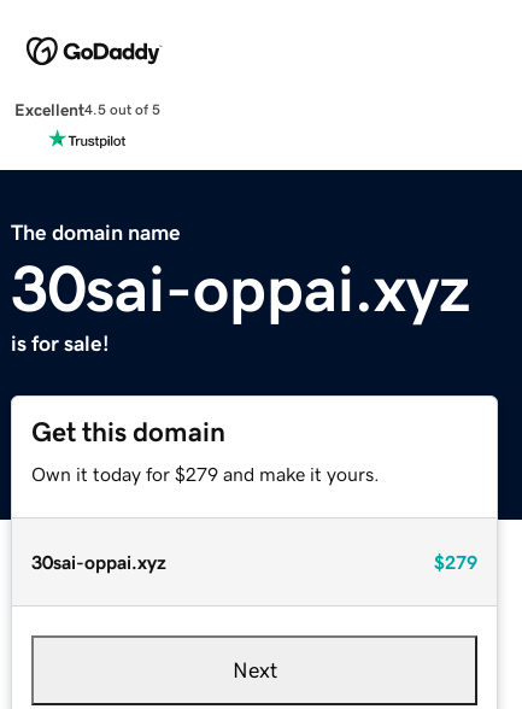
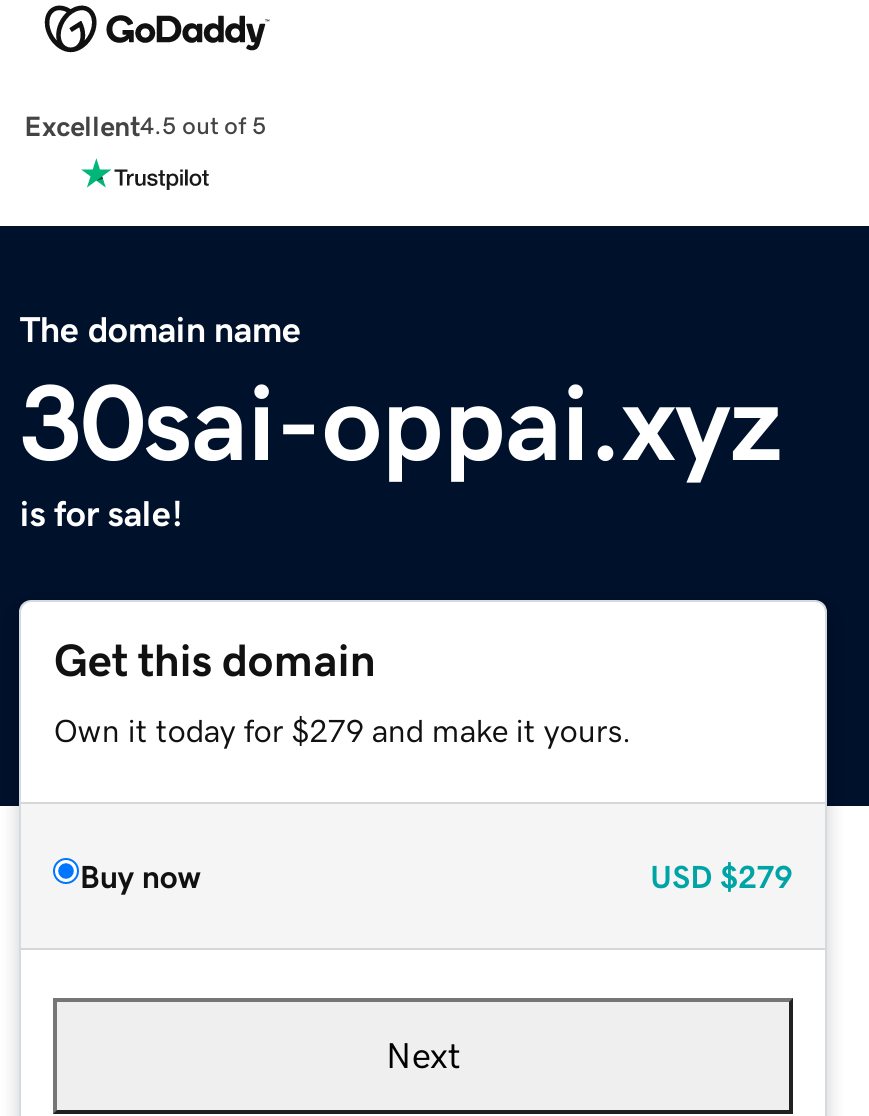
[32,552,477,571] 30sai-oppai.xyz | $279 -> [80,859,792,891] Buy now | USD $279

